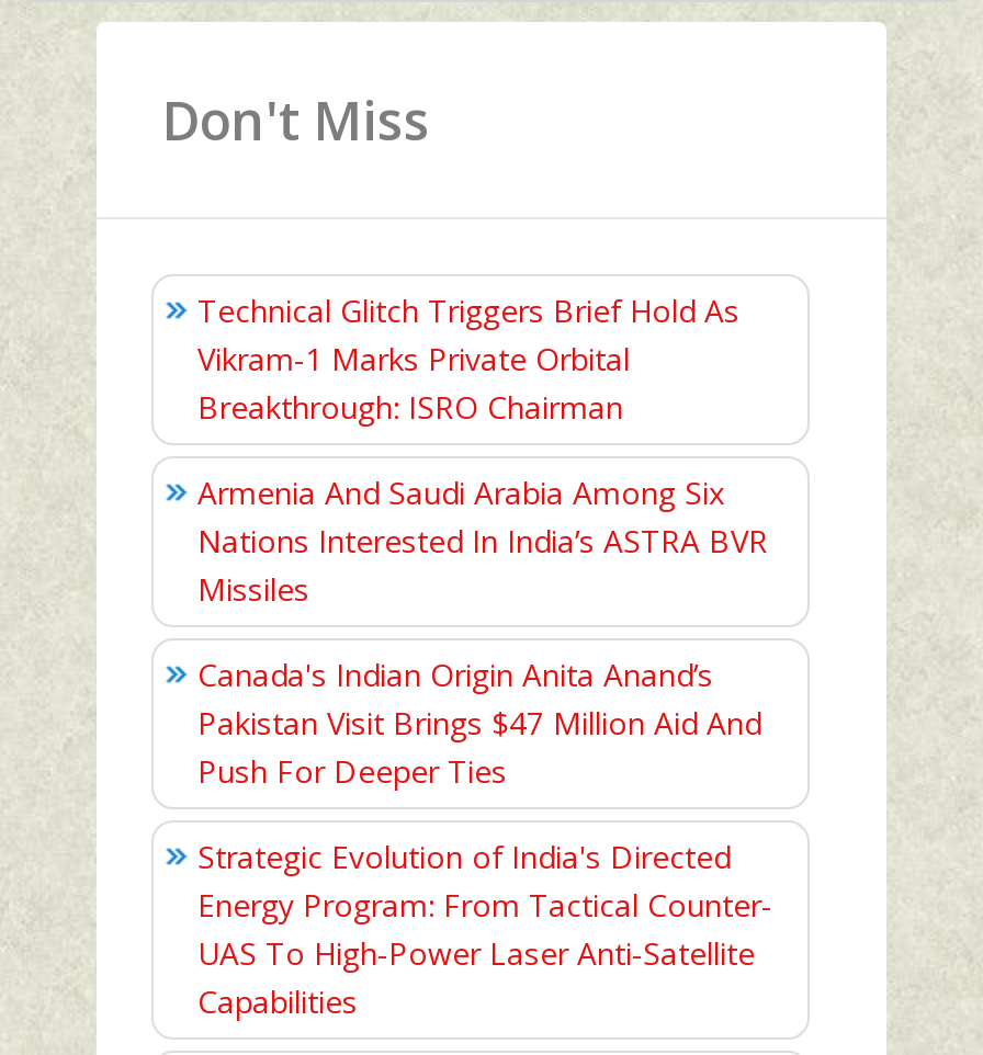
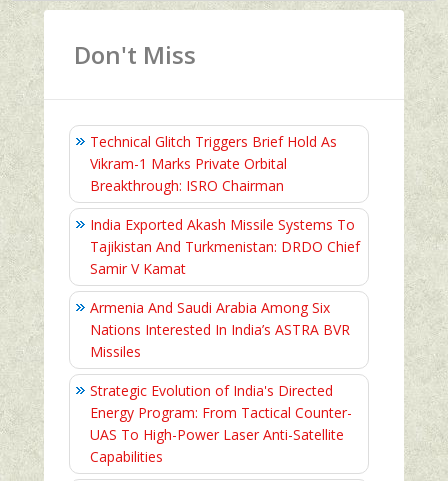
none -> [90,215,360,278] India Exported Akash Missile Systems To | Tajikistan And Turkmenistan: DRDO Chief | Samir V Kamat
moved [197,472,768,610] -> [90,298,350,361]: Armenia And Saudi Arabia Among Six | Nations Interested In India’s ASTRA BVR | Missiles
[197,654,761,792] Canada's Indian Origin Anita Anand’s | Pakistan Visit Brings $47 Million Aid And | Push For Deeper Ties -> none

